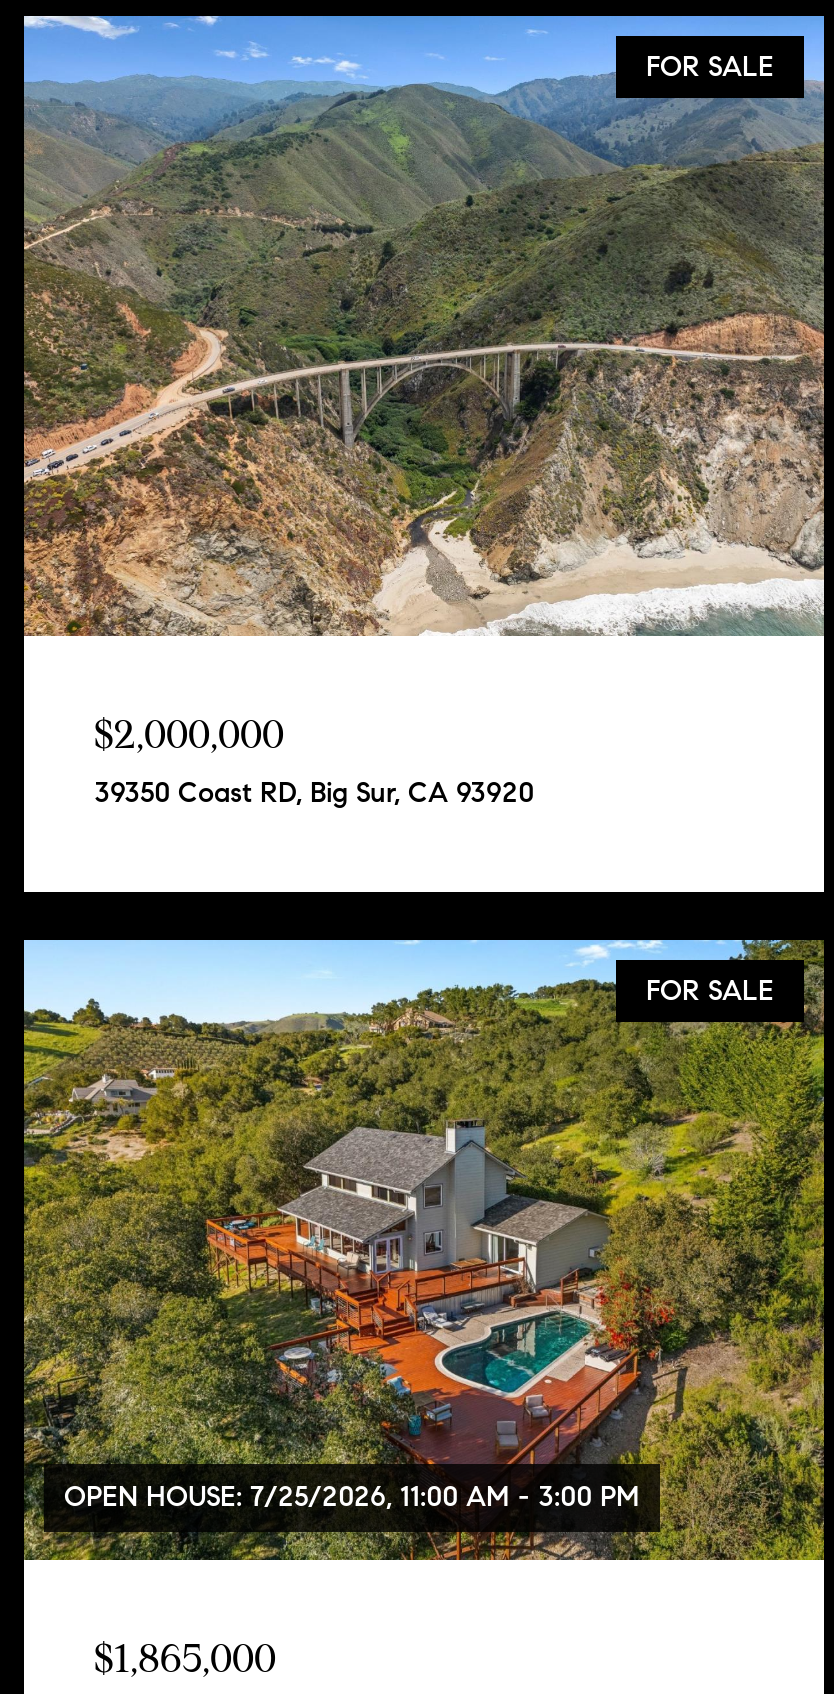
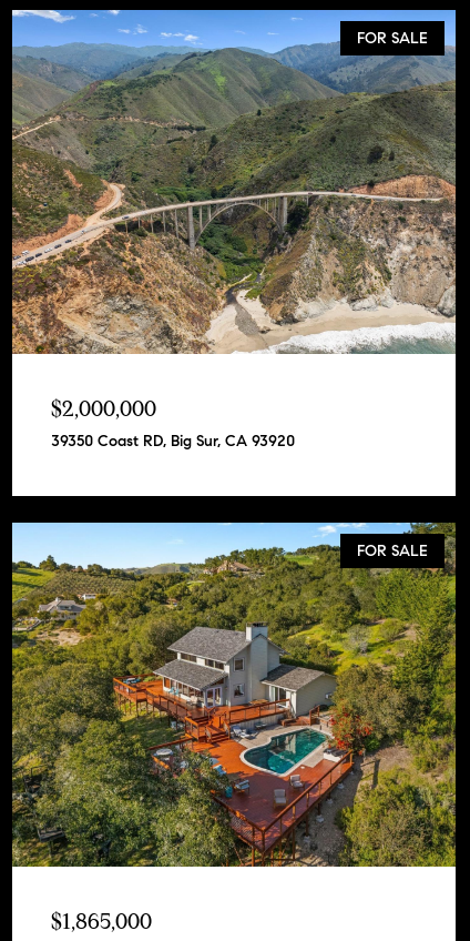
[64,1480,640,1514] OPEN HOUSE: 7/25/2026, 11:00 AM - 3:00 PM -> none

